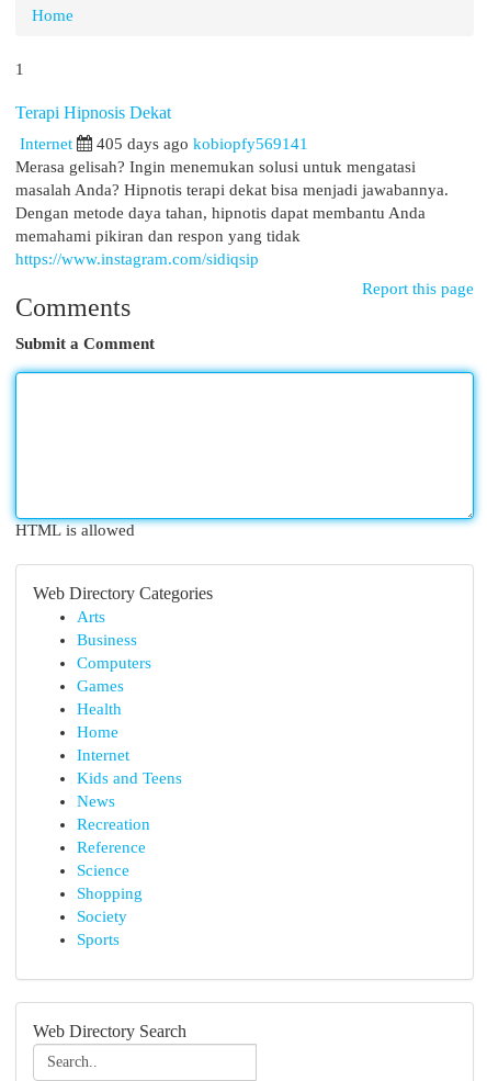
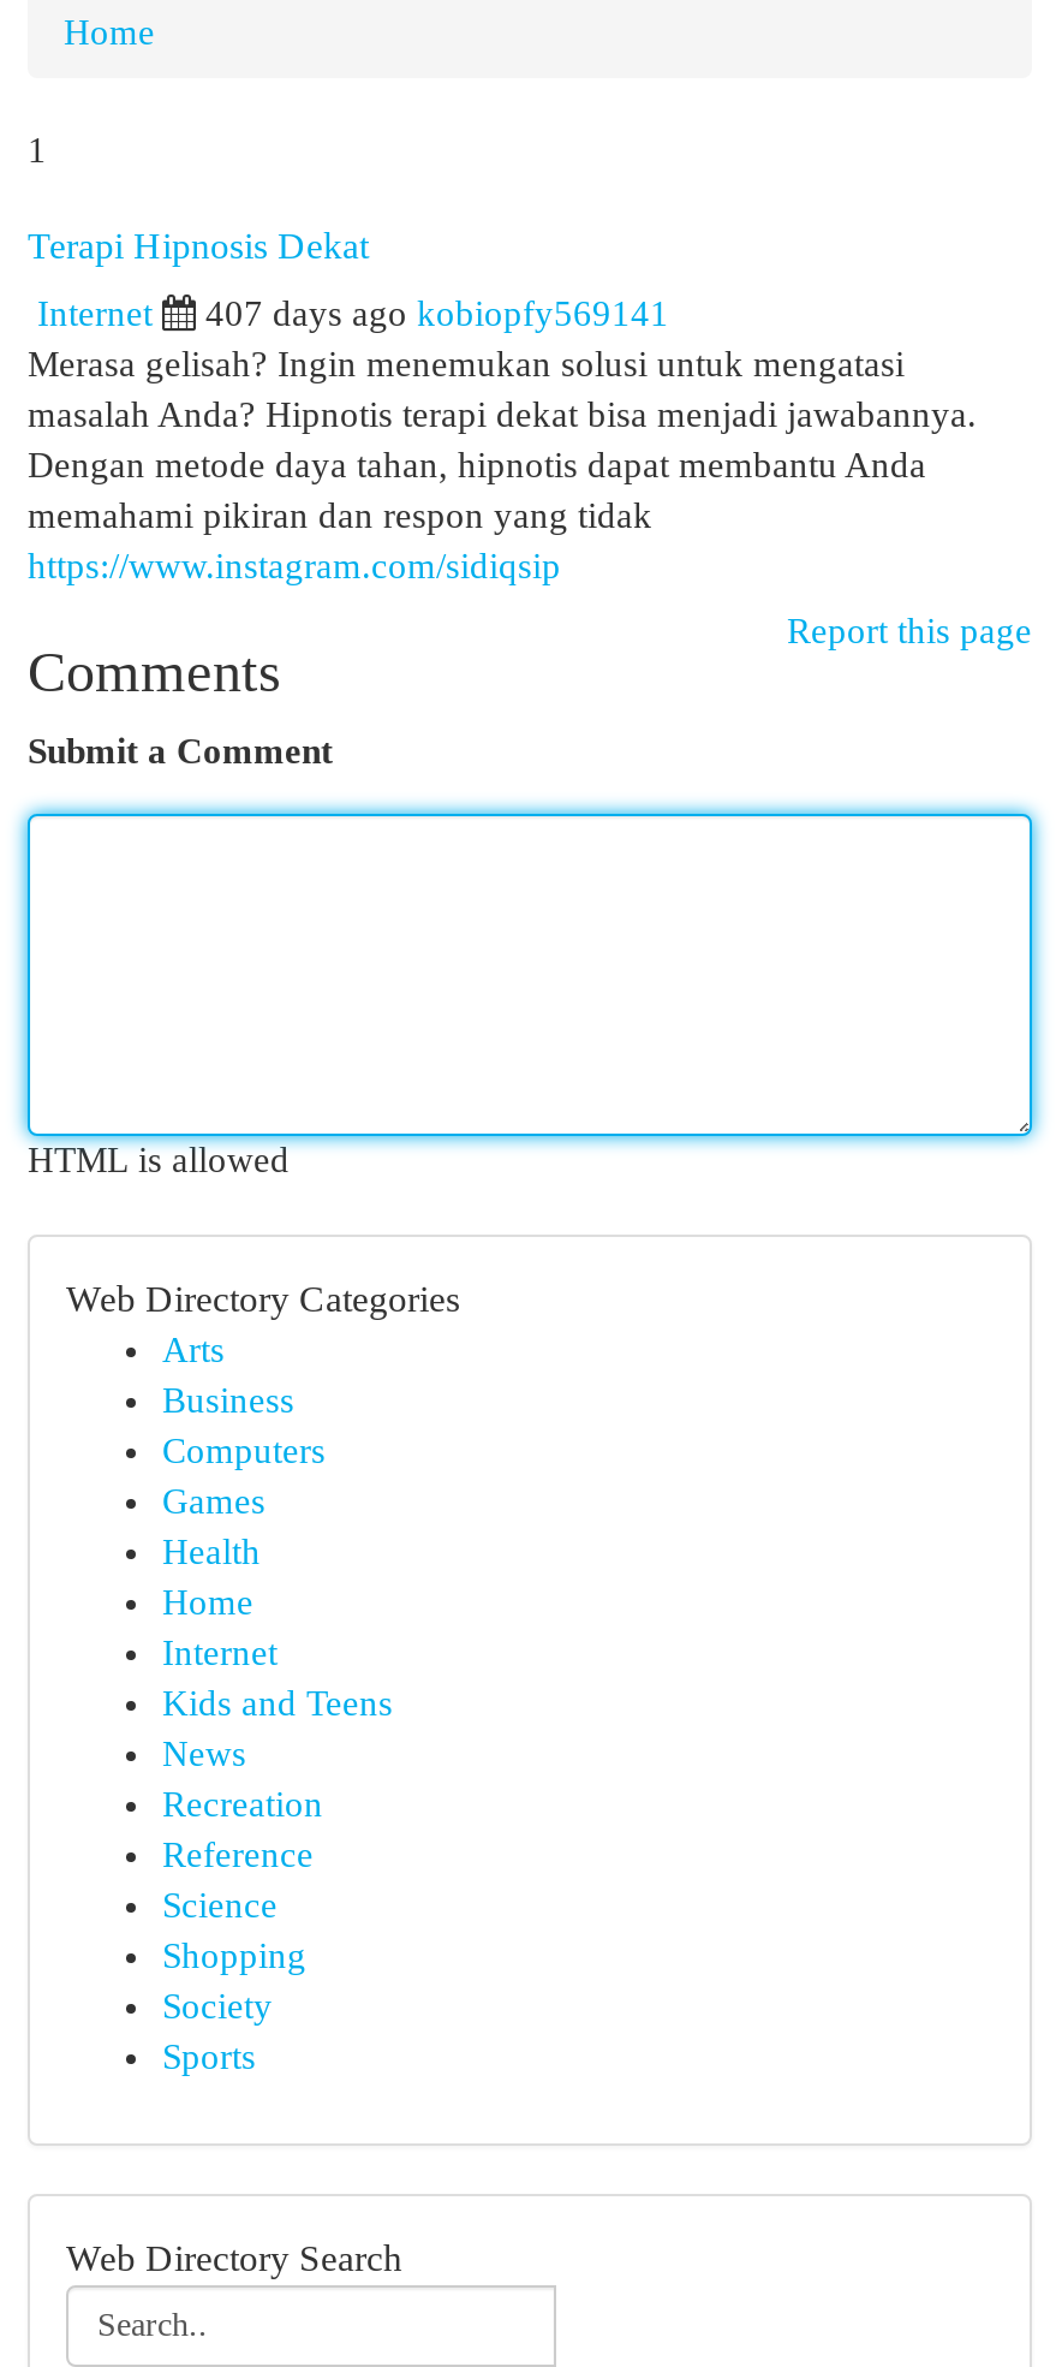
[97,135,308,153] 405 days ago kobiopfy569141 -> [205,295,669,333] 407 days ago kobiopfy569141

